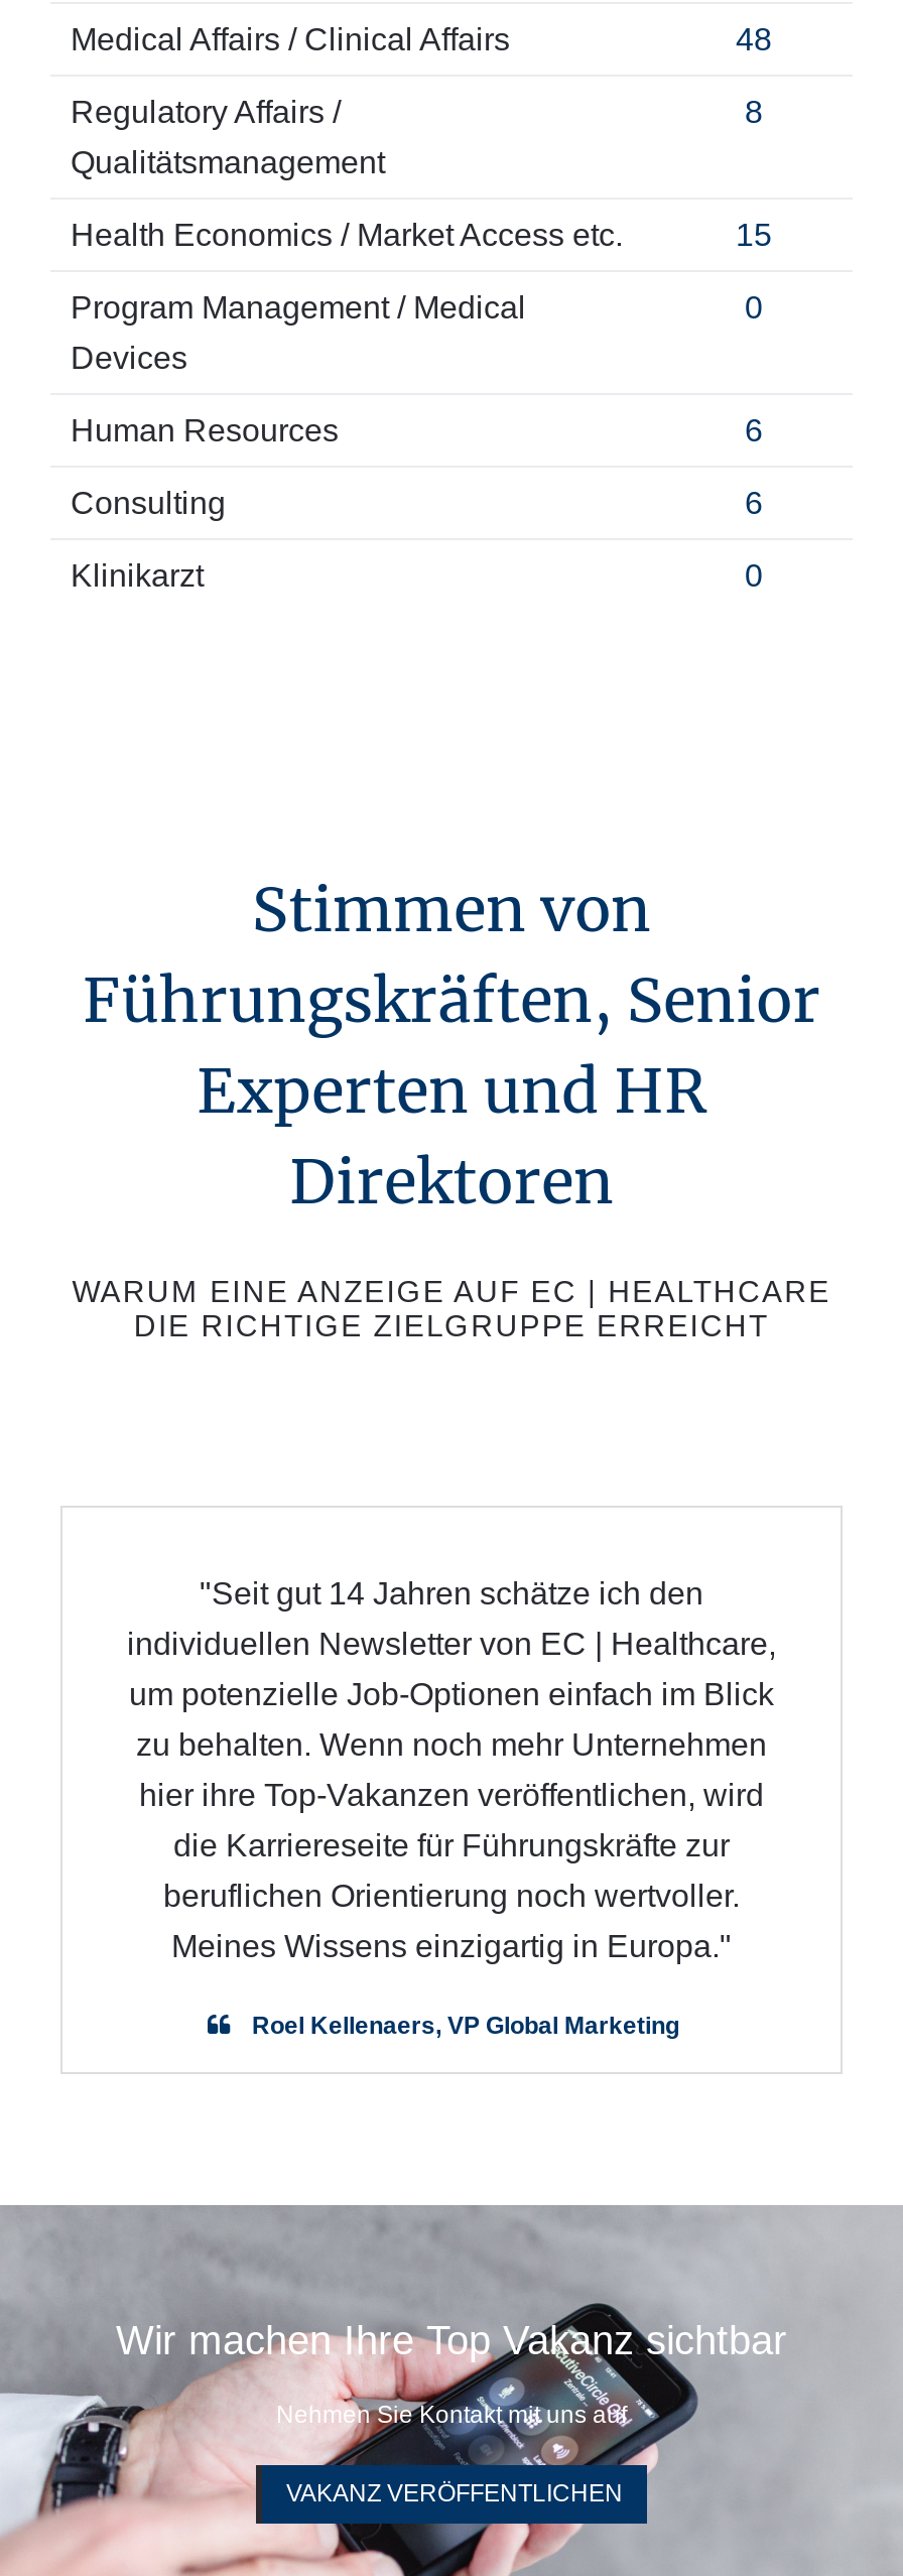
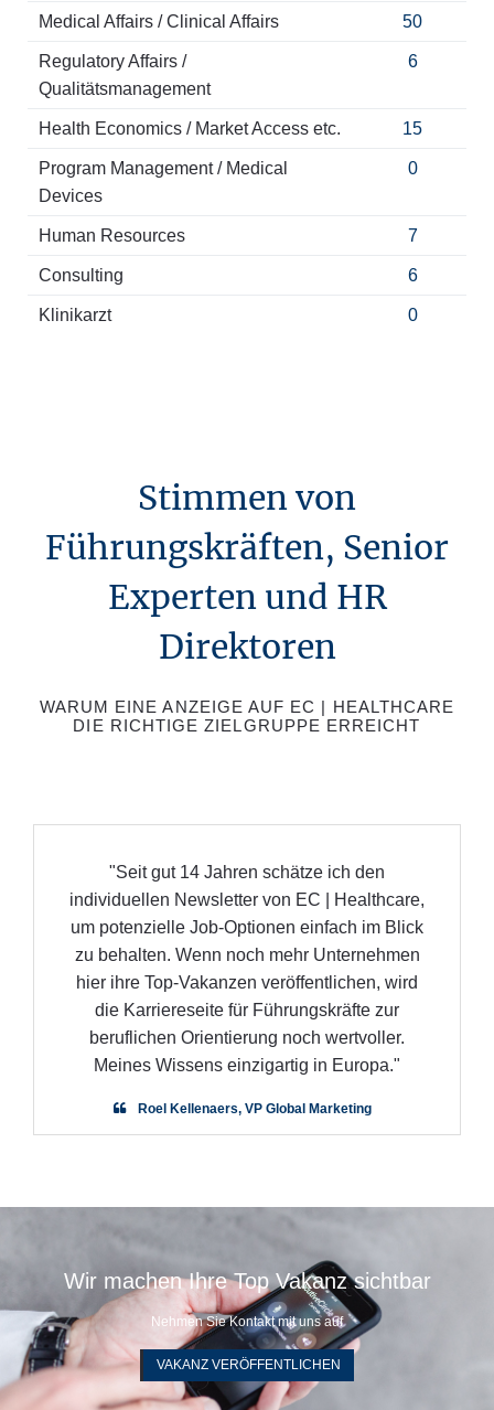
[736,22,772,56] 48 -> [402,12,422,31] 50
[745,95,763,129] 8 -> [407,52,417,71] 6
[745,413,763,447] 6 -> [407,226,417,245] 7

